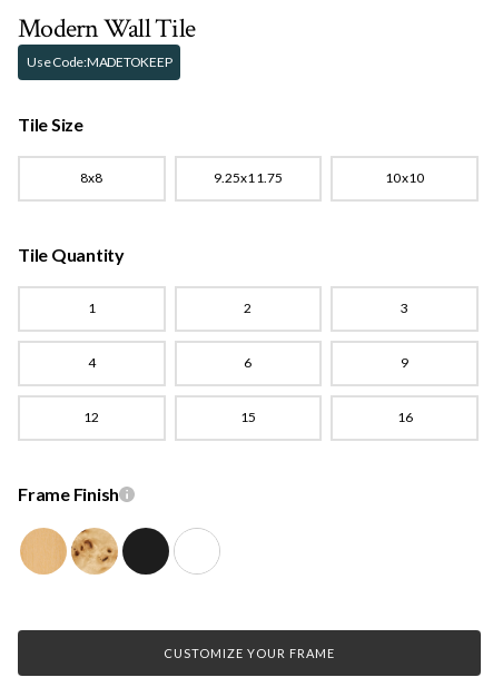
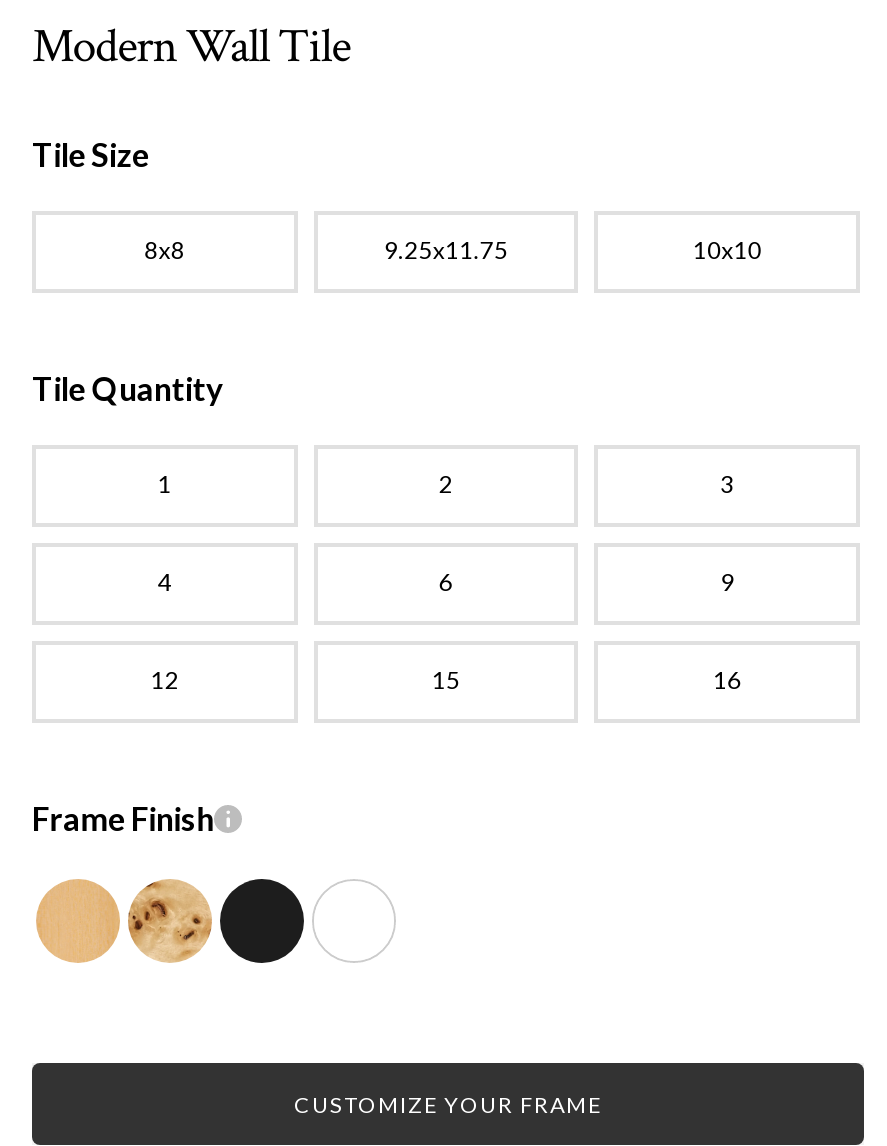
[27,53,172,70] Use Code:MADETOKEEP -> none

